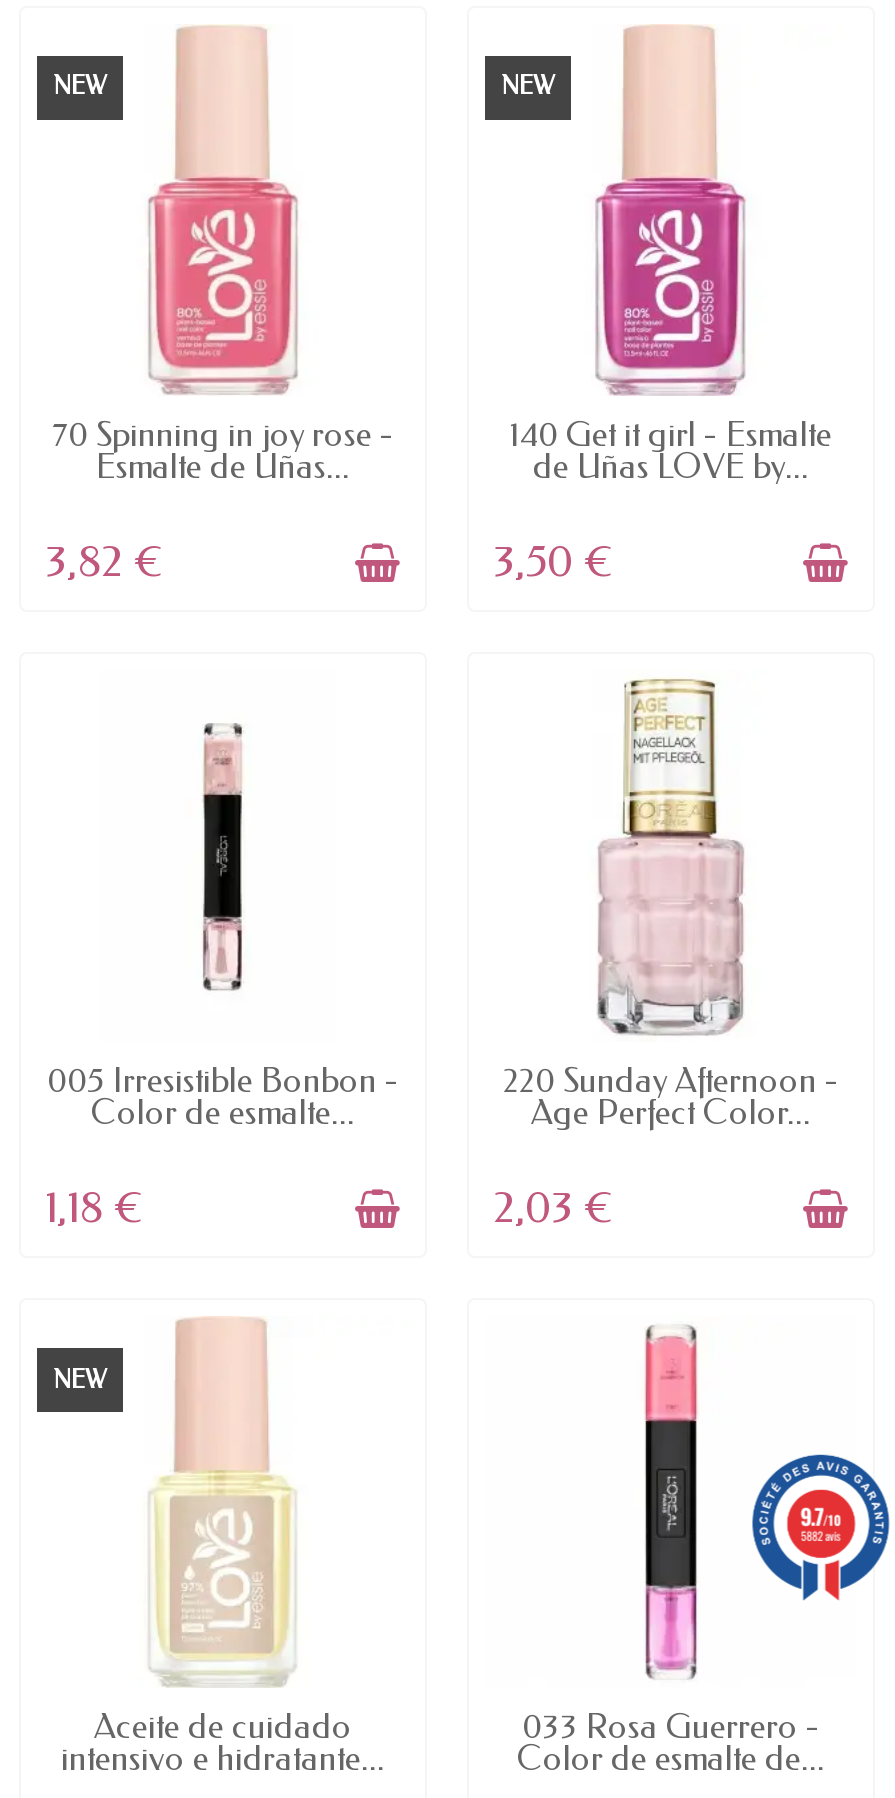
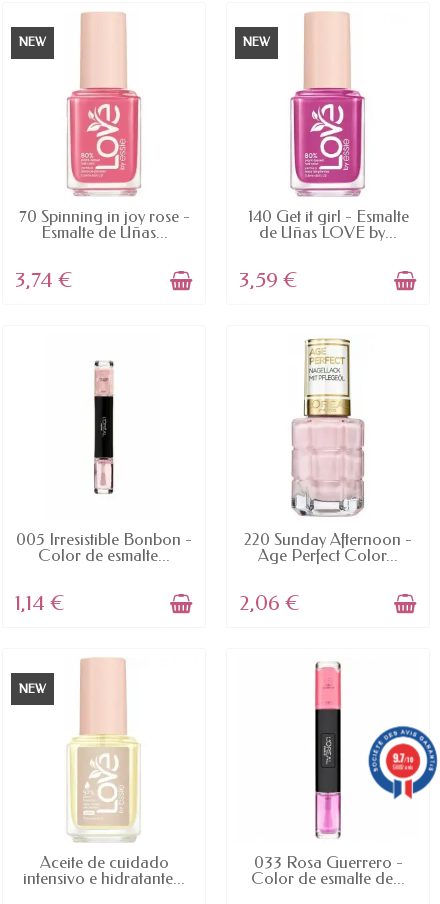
[45,536,163,588] 3,82 € -> [15,267,73,293] 3,74 €
[493,536,613,588] 3,50 € -> [239,267,298,293] 3,59 €
[45,1182,143,1234] 1,18 € -> [15,590,65,616] 1,14 €
[493,1182,613,1234] 2,03 € -> [239,590,300,616] 2,06 €

